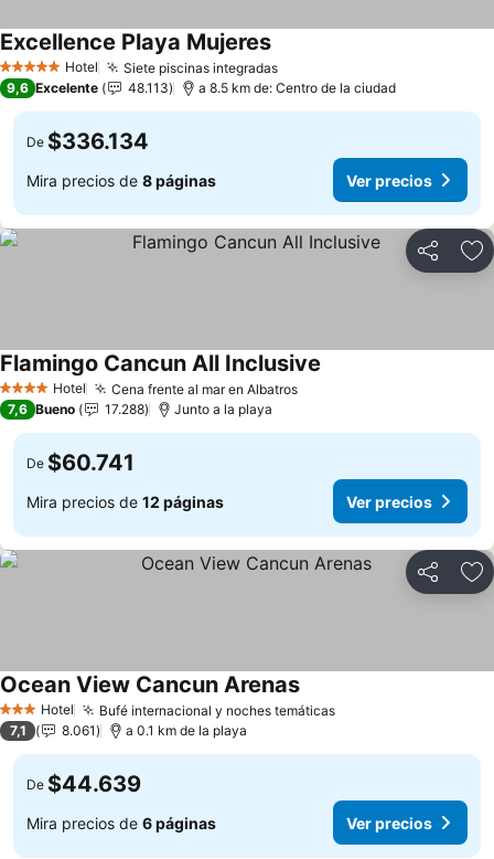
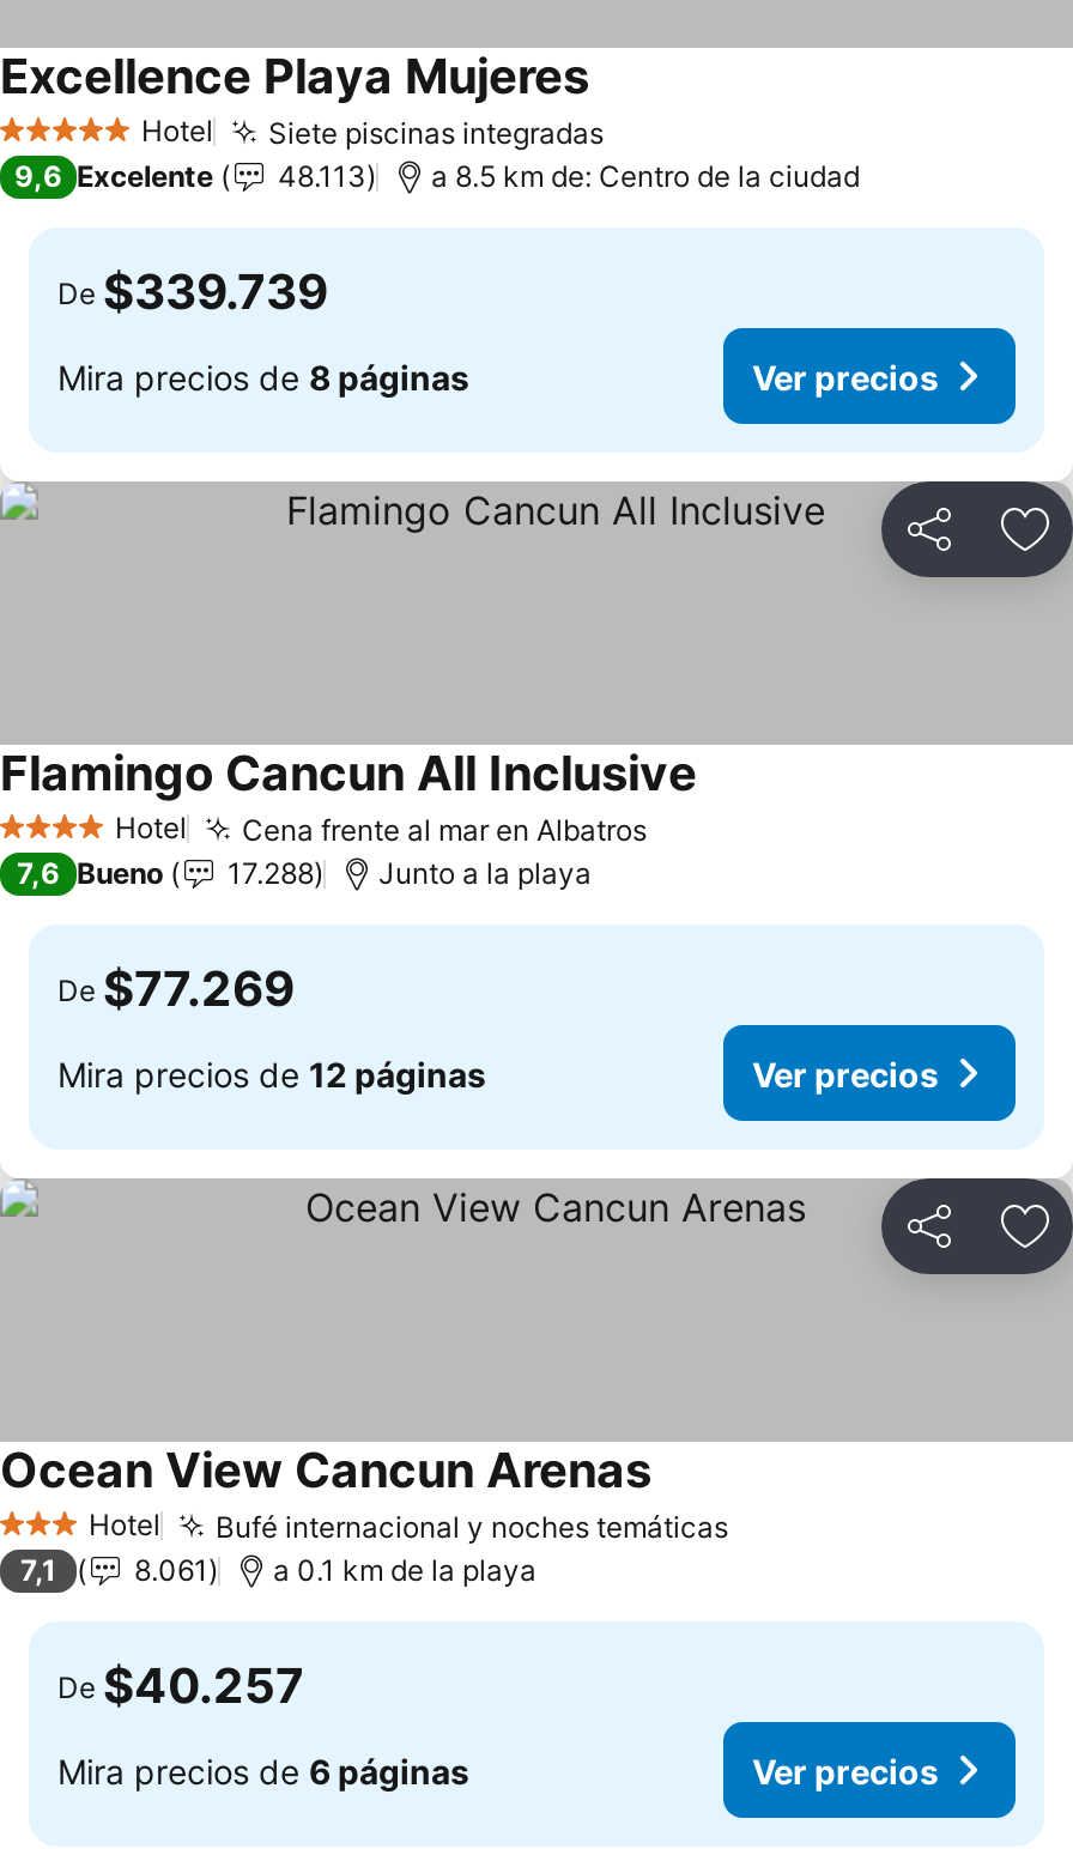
[26,128,149,155] De $336.134 -> [57,263,328,321] De $339.739
[26,449,135,476] De $60.741 -> [57,960,295,1018] De $77.269
[26,771,141,797] De $44.639 -> [57,1657,304,1715] De $40.257

